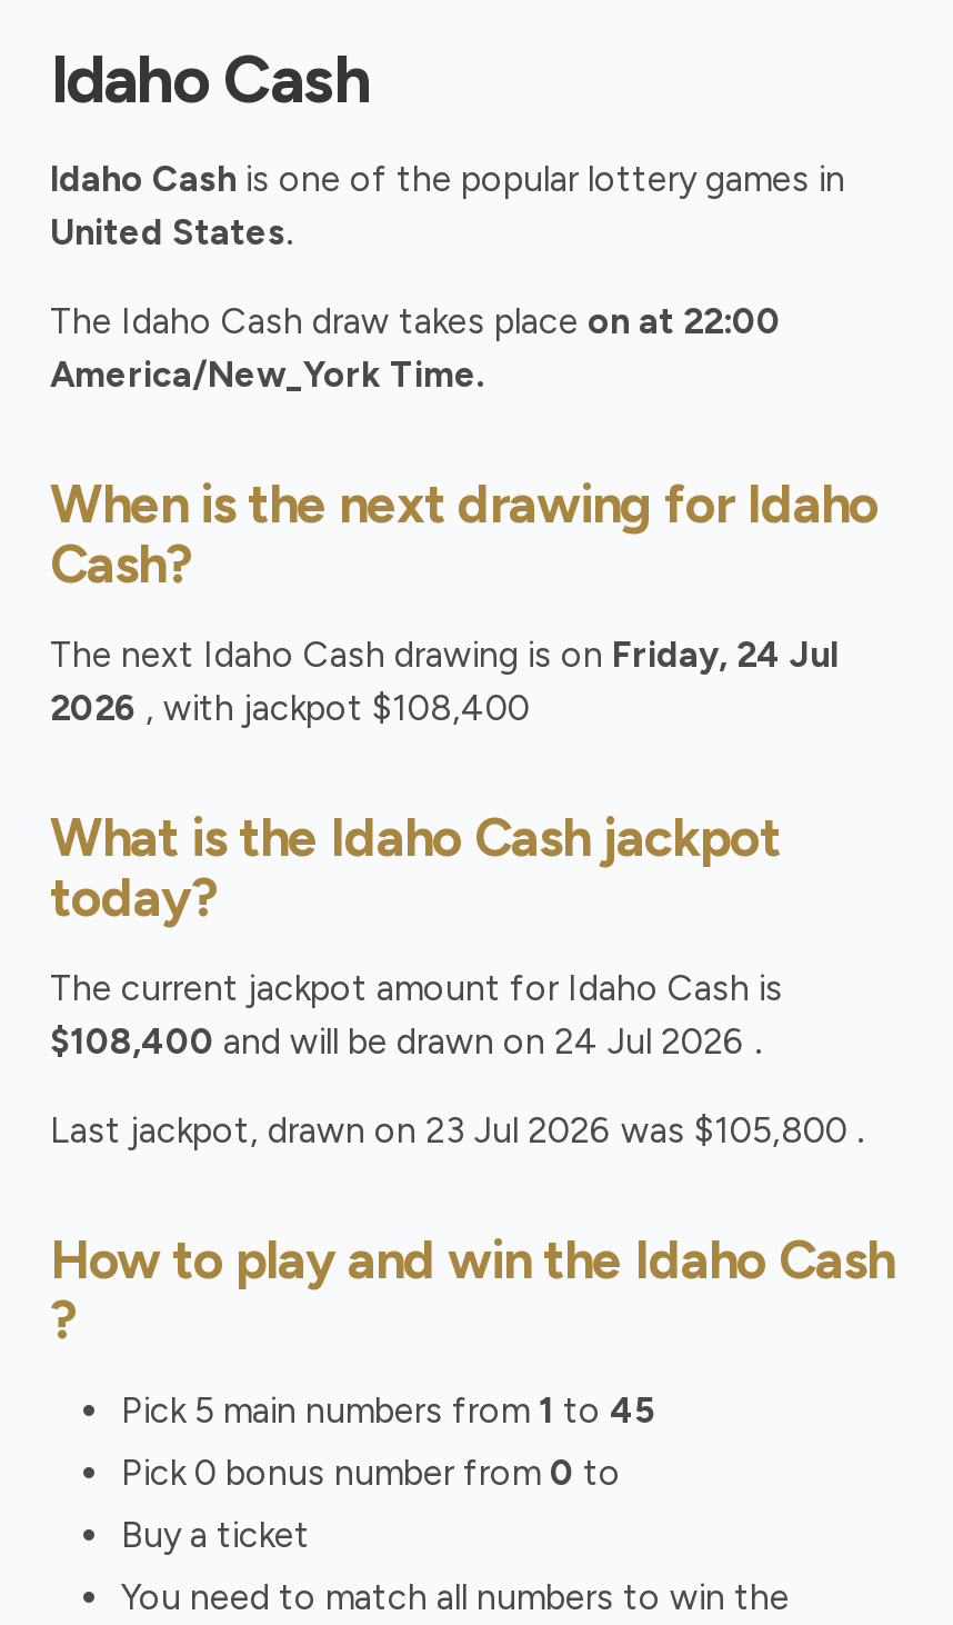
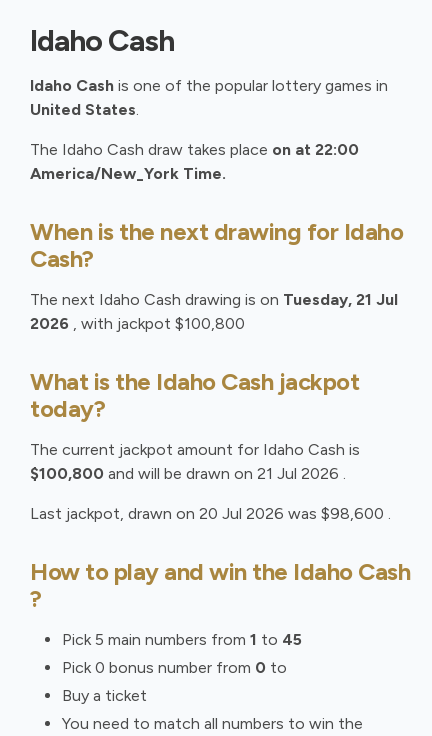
[50,633,839,675] The next Idaho Cash drawing is on Friday, 24 Jul -> [30,290,398,309] The next Idaho Cash drawing is on Tuesday, 21 Jul
[50,686,530,728] 2026, with jackpot $108,400 -> [30,314,245,333] 2026, with jackpot $100,800
[50,1019,761,1062] $108,400 and will be drawn on 24 Jul 2026 . -> [30,464,346,483] $100,800 and will be drawn on 21 Jul 2026 .
[50,1108,863,1151] Last jackpot, drawn on 23 Jul 2026 was $105,800 . -> [30,504,391,523] Last jackpot, drawn on 20 Jul 2026 was $98,600 .

